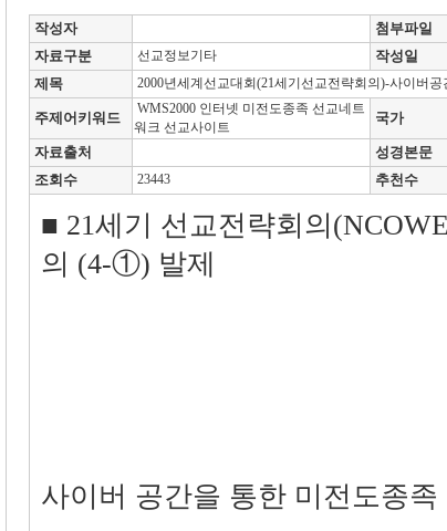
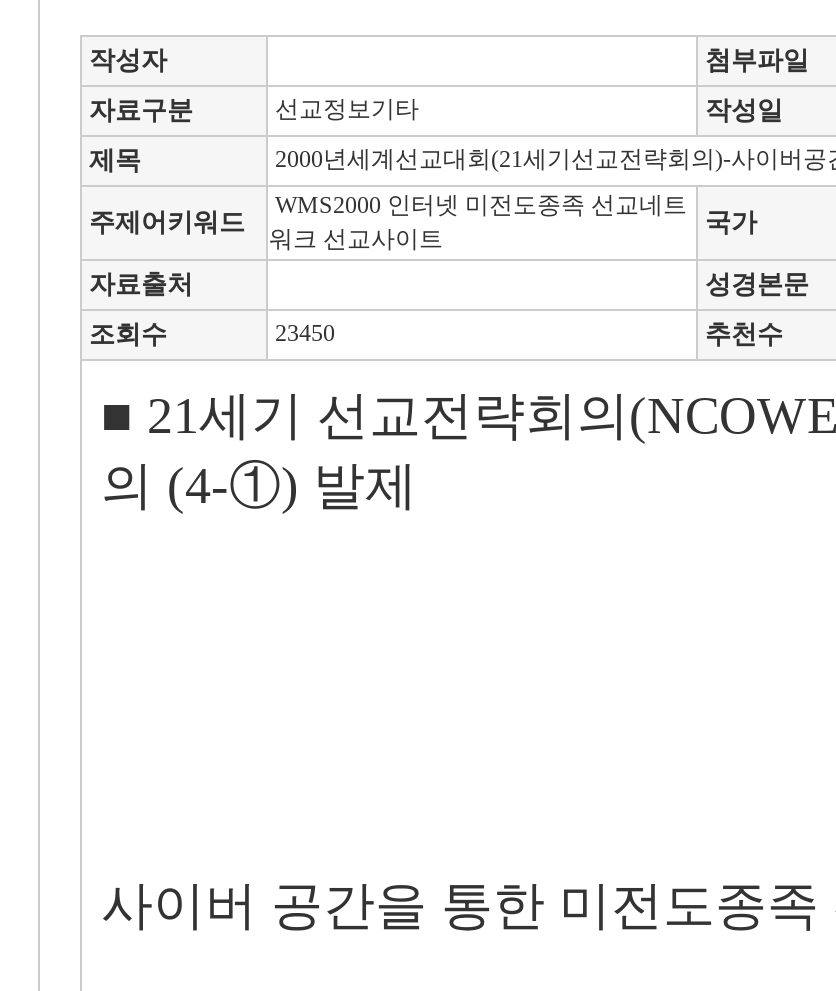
[133,171,170,187] 23443 -> [269,319,335,347] 23450

